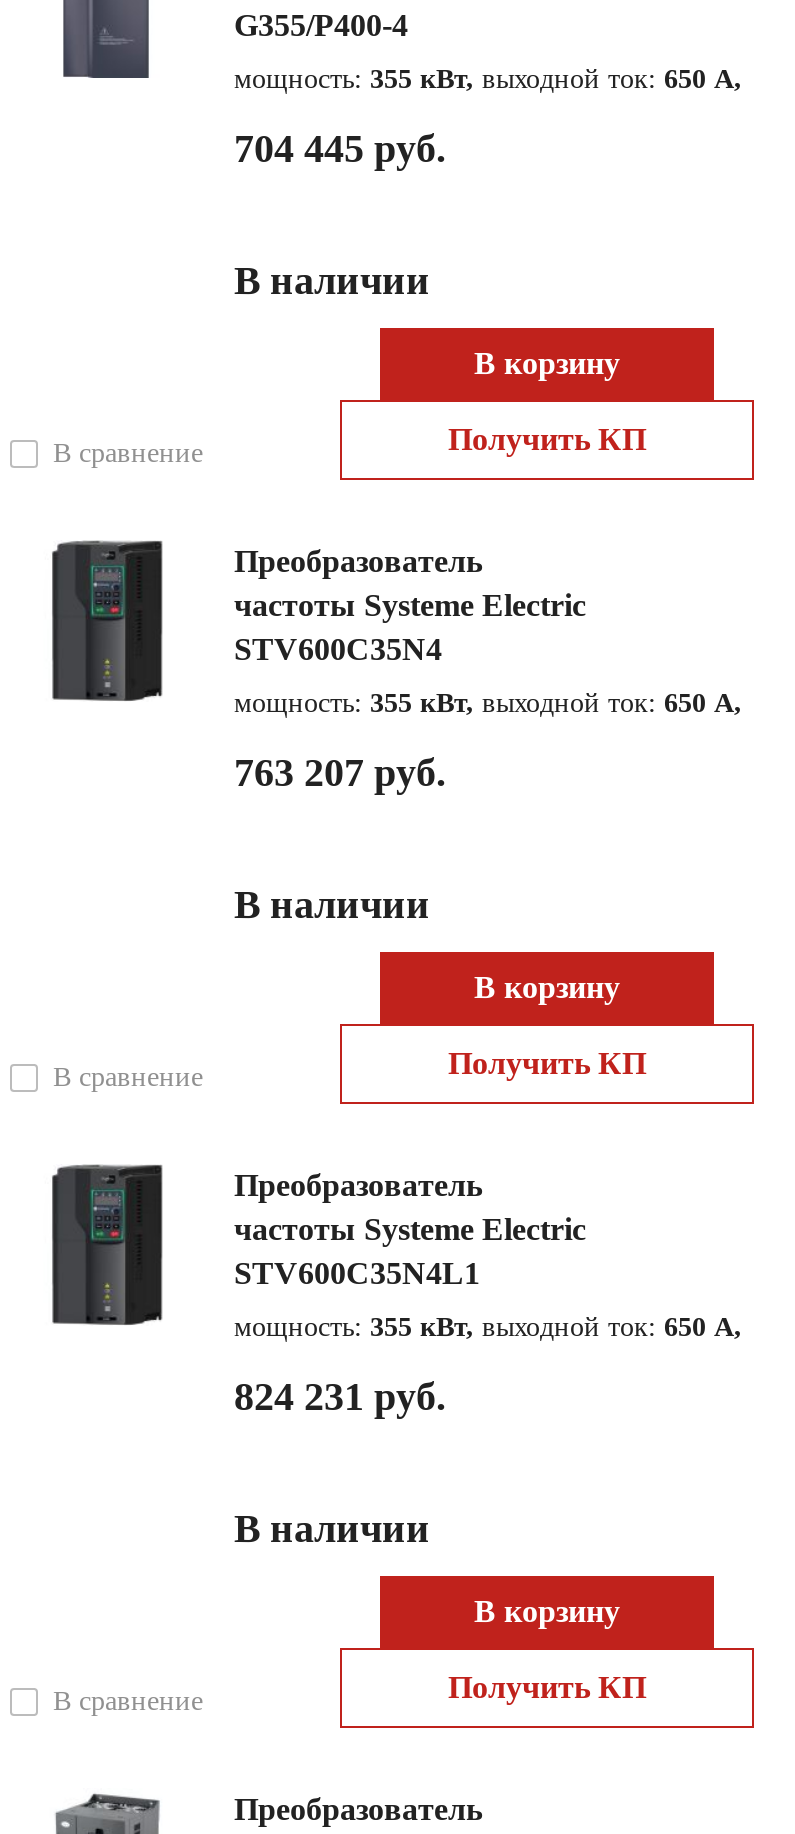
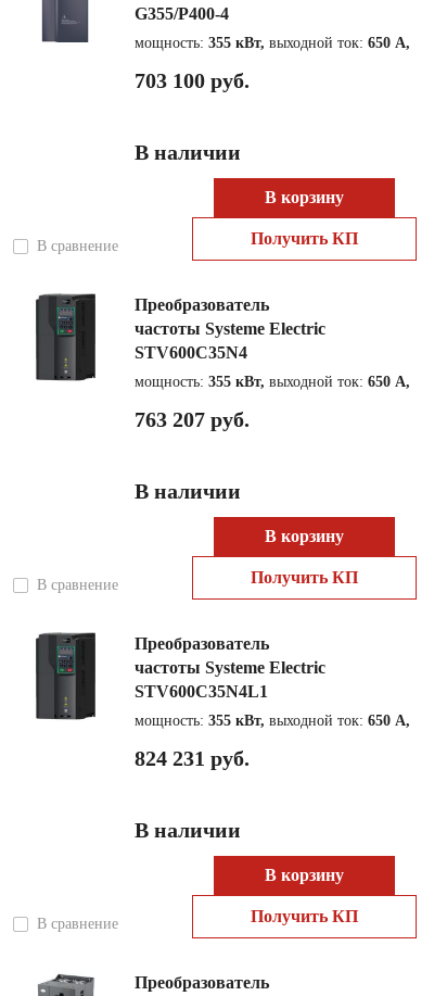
[234,126,446,170] 704 445 руб. -> [135,68,250,92] 703 100 руб.

